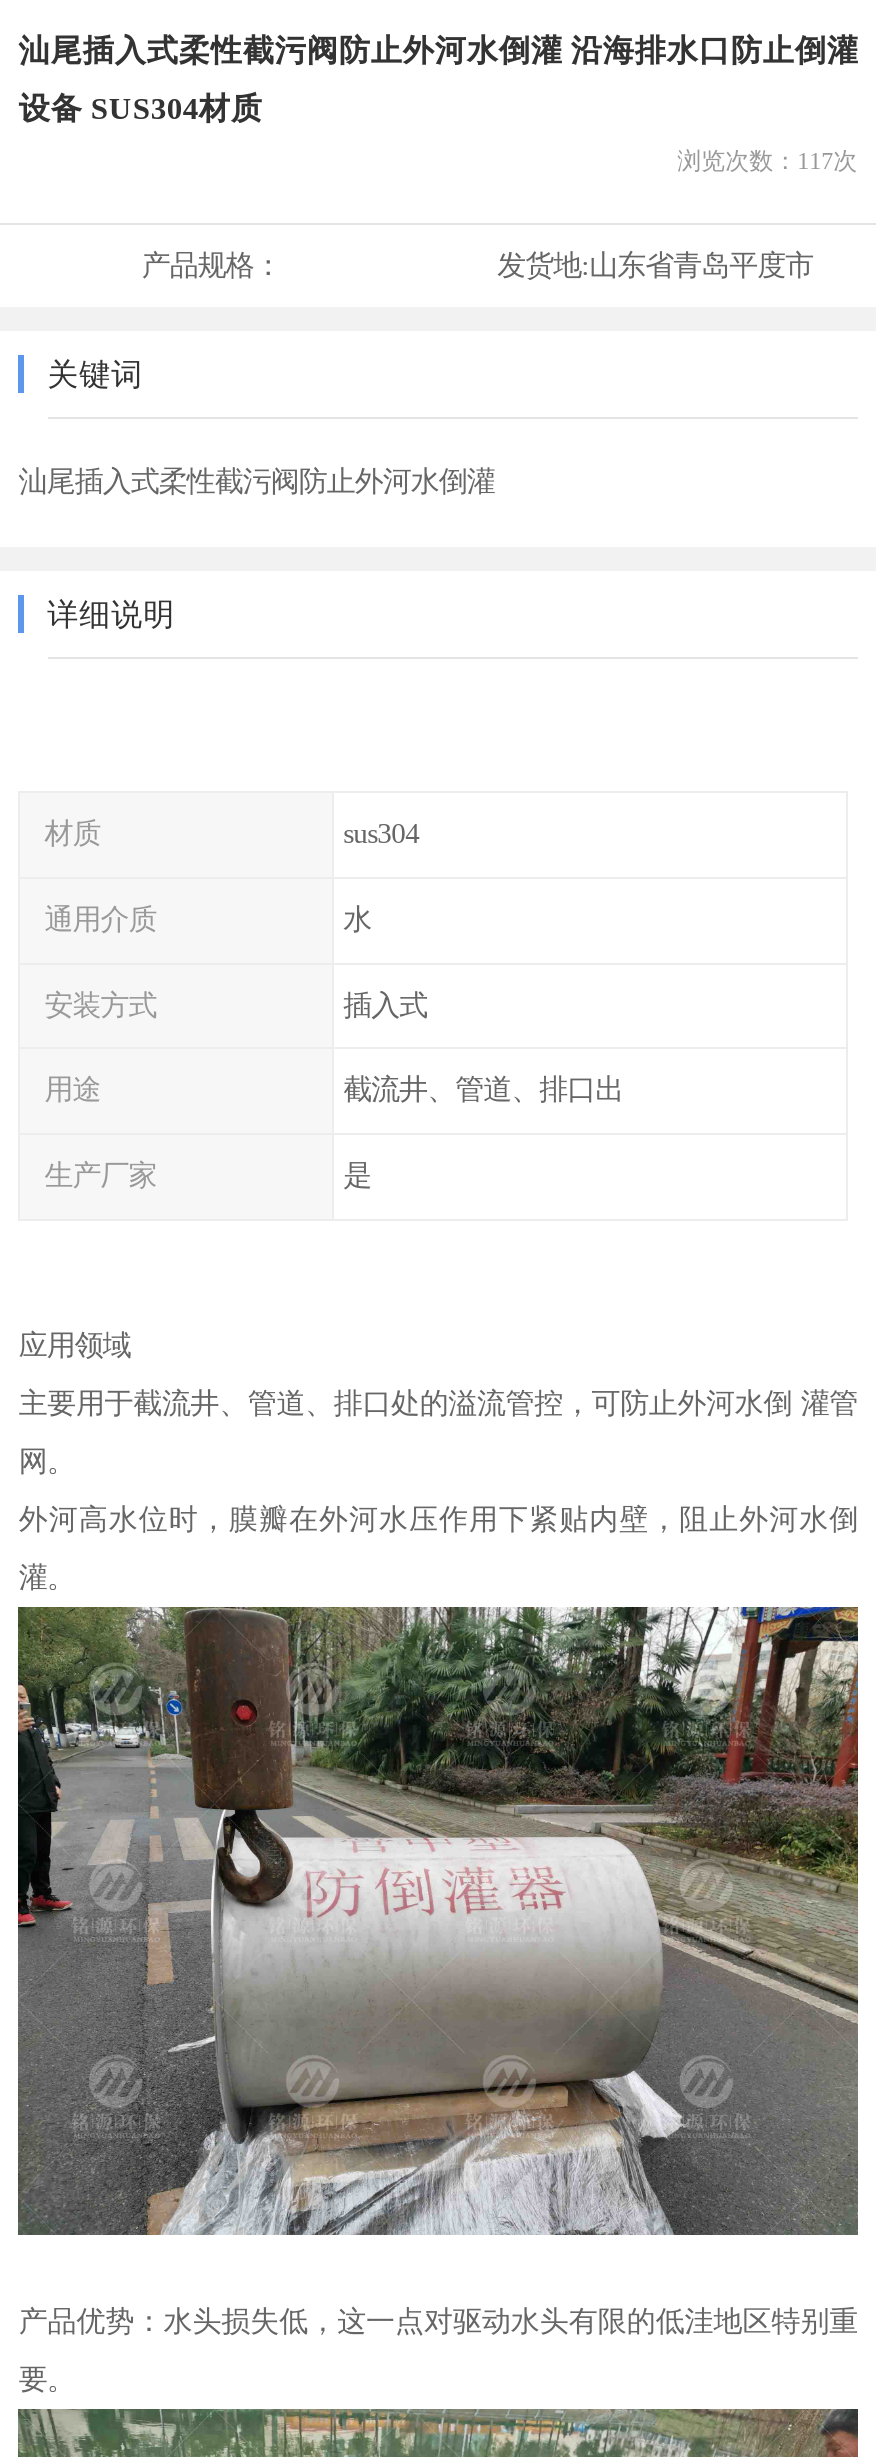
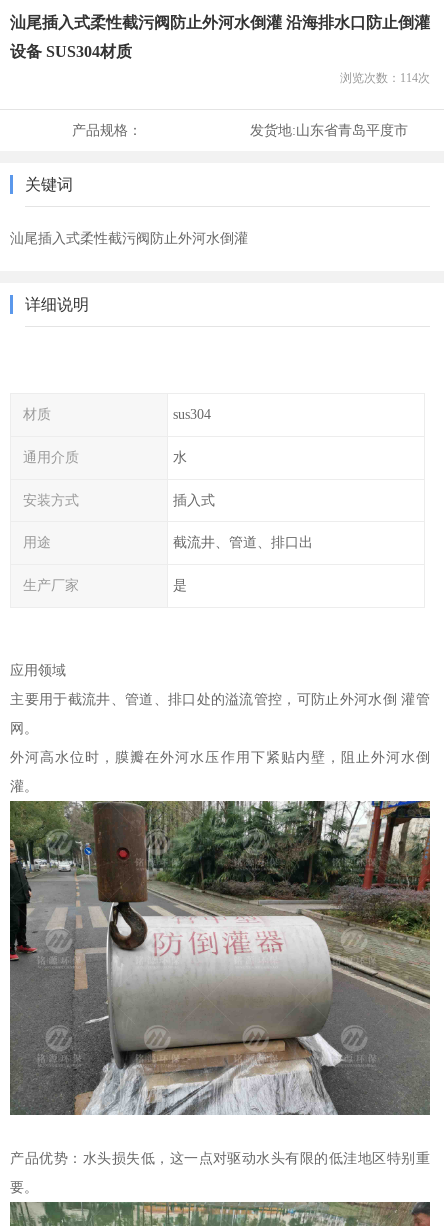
[677,147,857,175] 浏览次数：117次 -> [340,71,430,85] 浏览次数：114次

